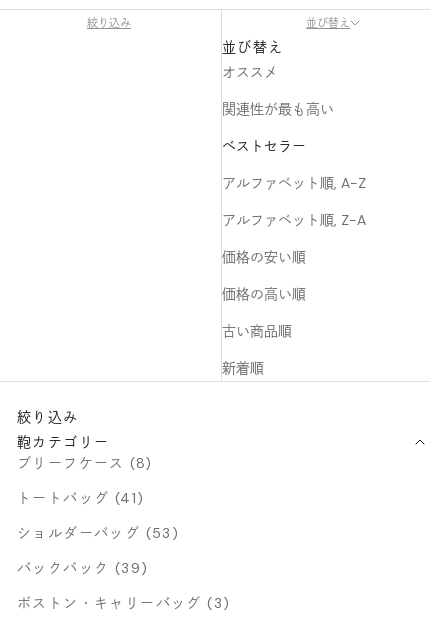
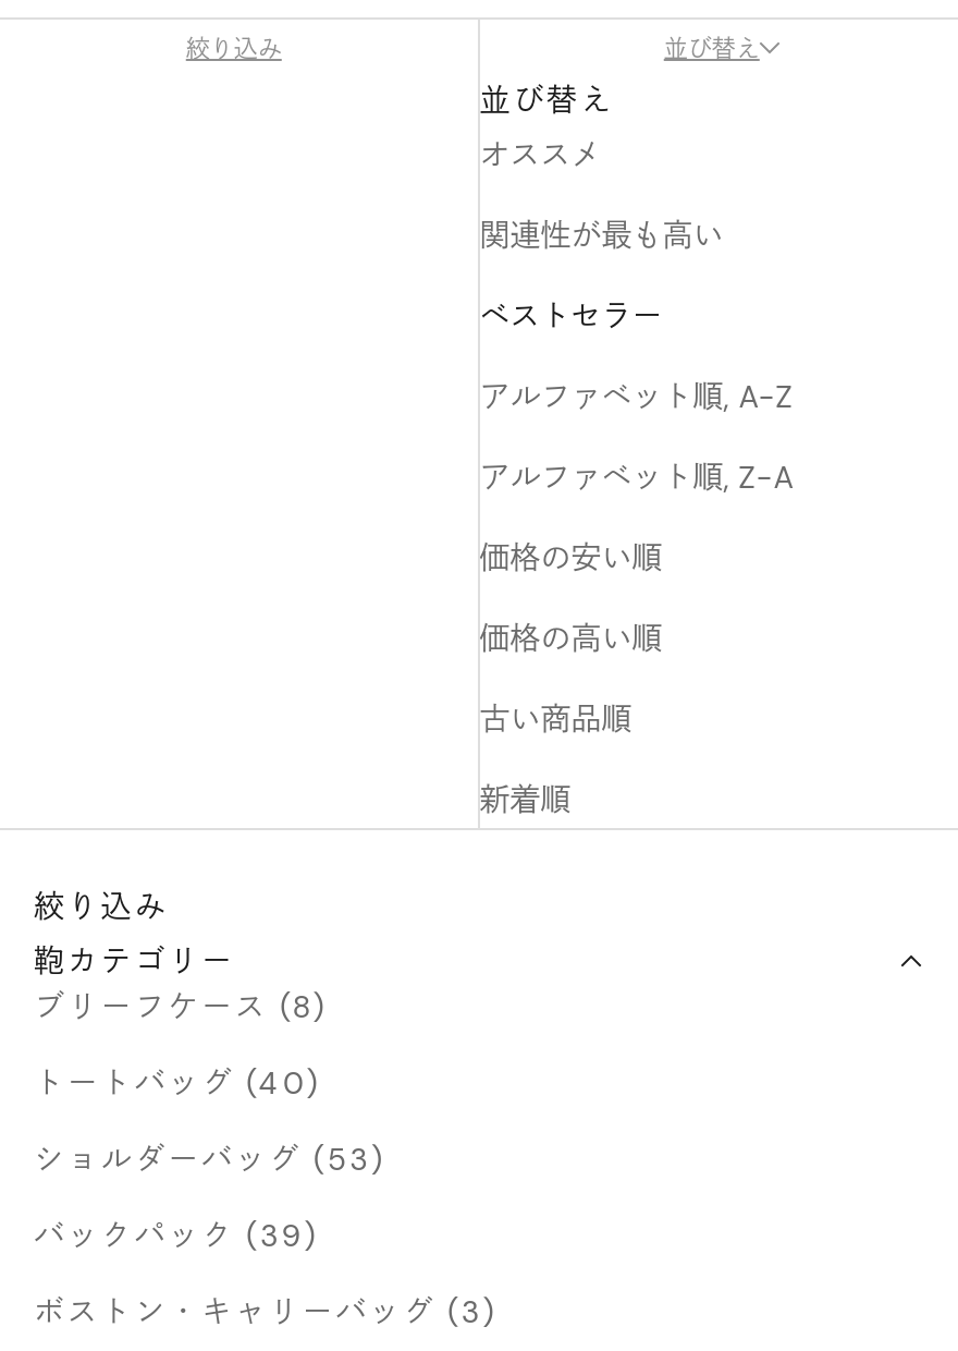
[17,489,144,507] トートバッグ (41) -> [34,1063,322,1102] トートバッグ (40)

